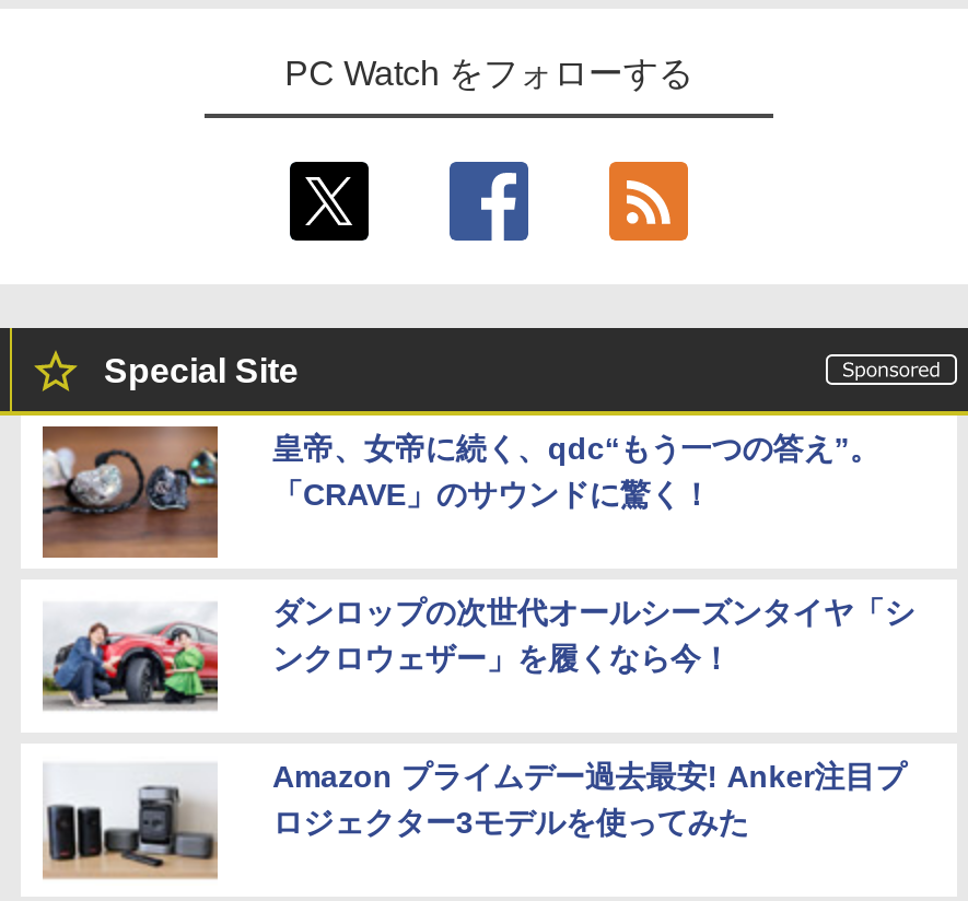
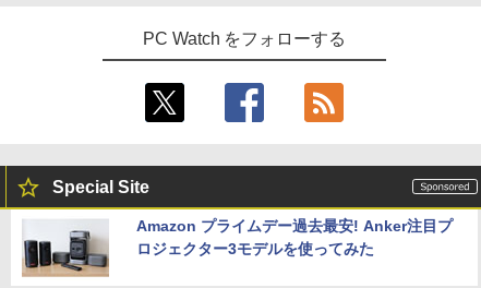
[40,424,915,676] [image] | 皇帝、女帝に続く、qdc“もう一つの答え”。 | 「CRAVE」のサウンドに驚く！ | ダンロップの次世代オールシーズンタイヤ「シ | ンクロウェザー」を履くなら今！ -> none
[40,621,220,711] [image] -> none

